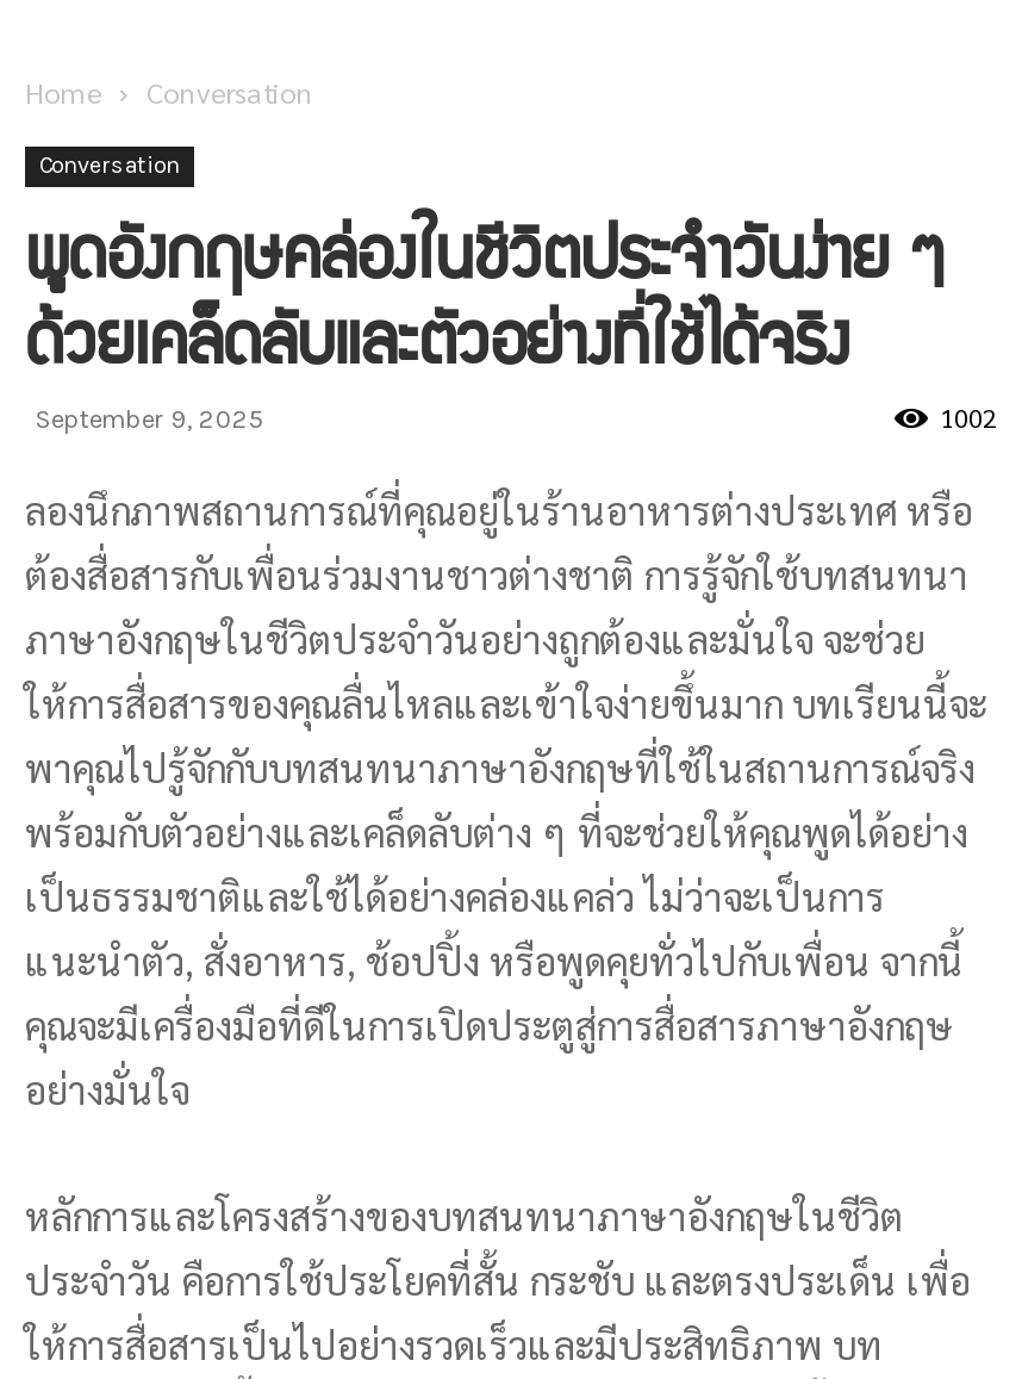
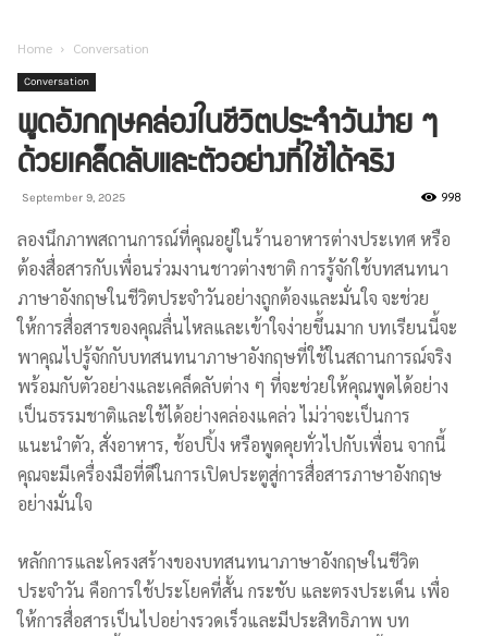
[940,399,997,435] 1002 -> [442,188,461,205] 998

